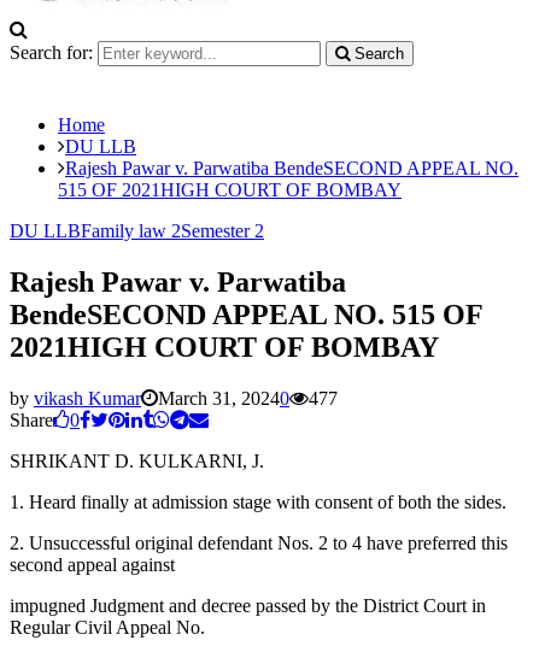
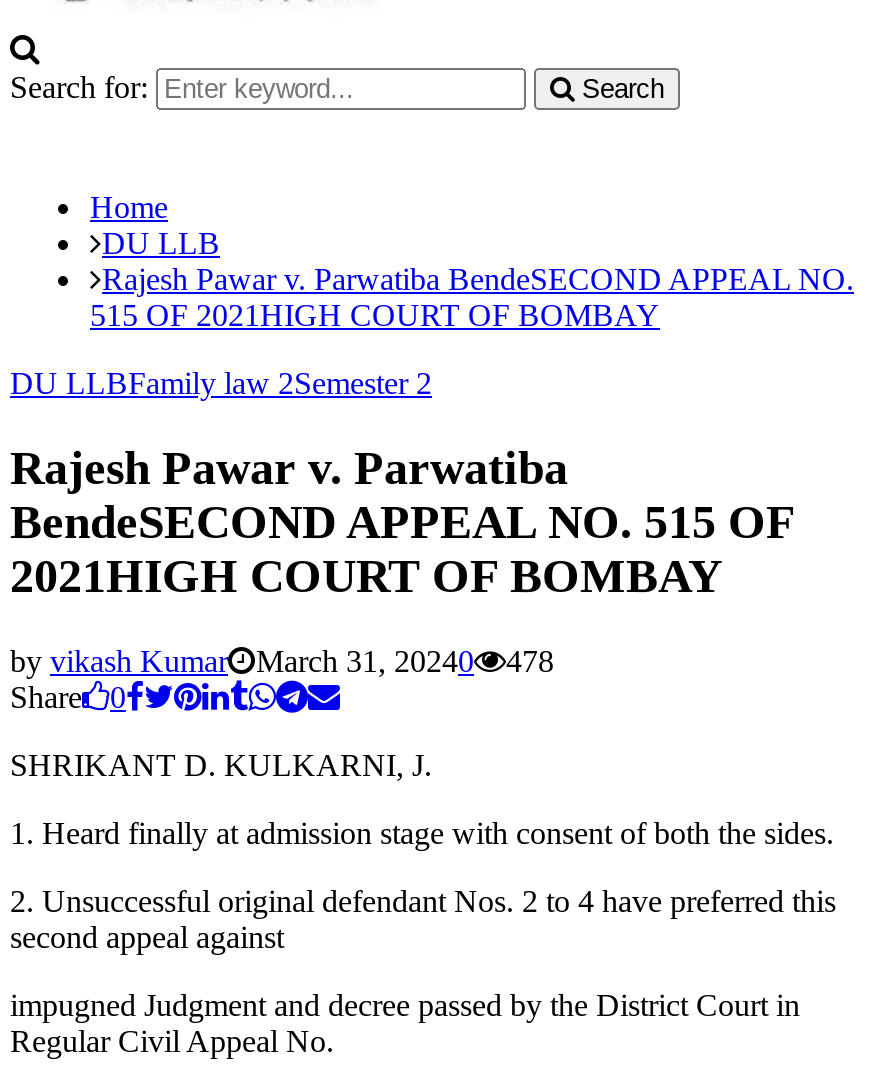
[10,388,338,408] by vikash Kumar March 31, 20240 477 -> [10,644,554,678] by vikash Kumar March 31, 20240 478

